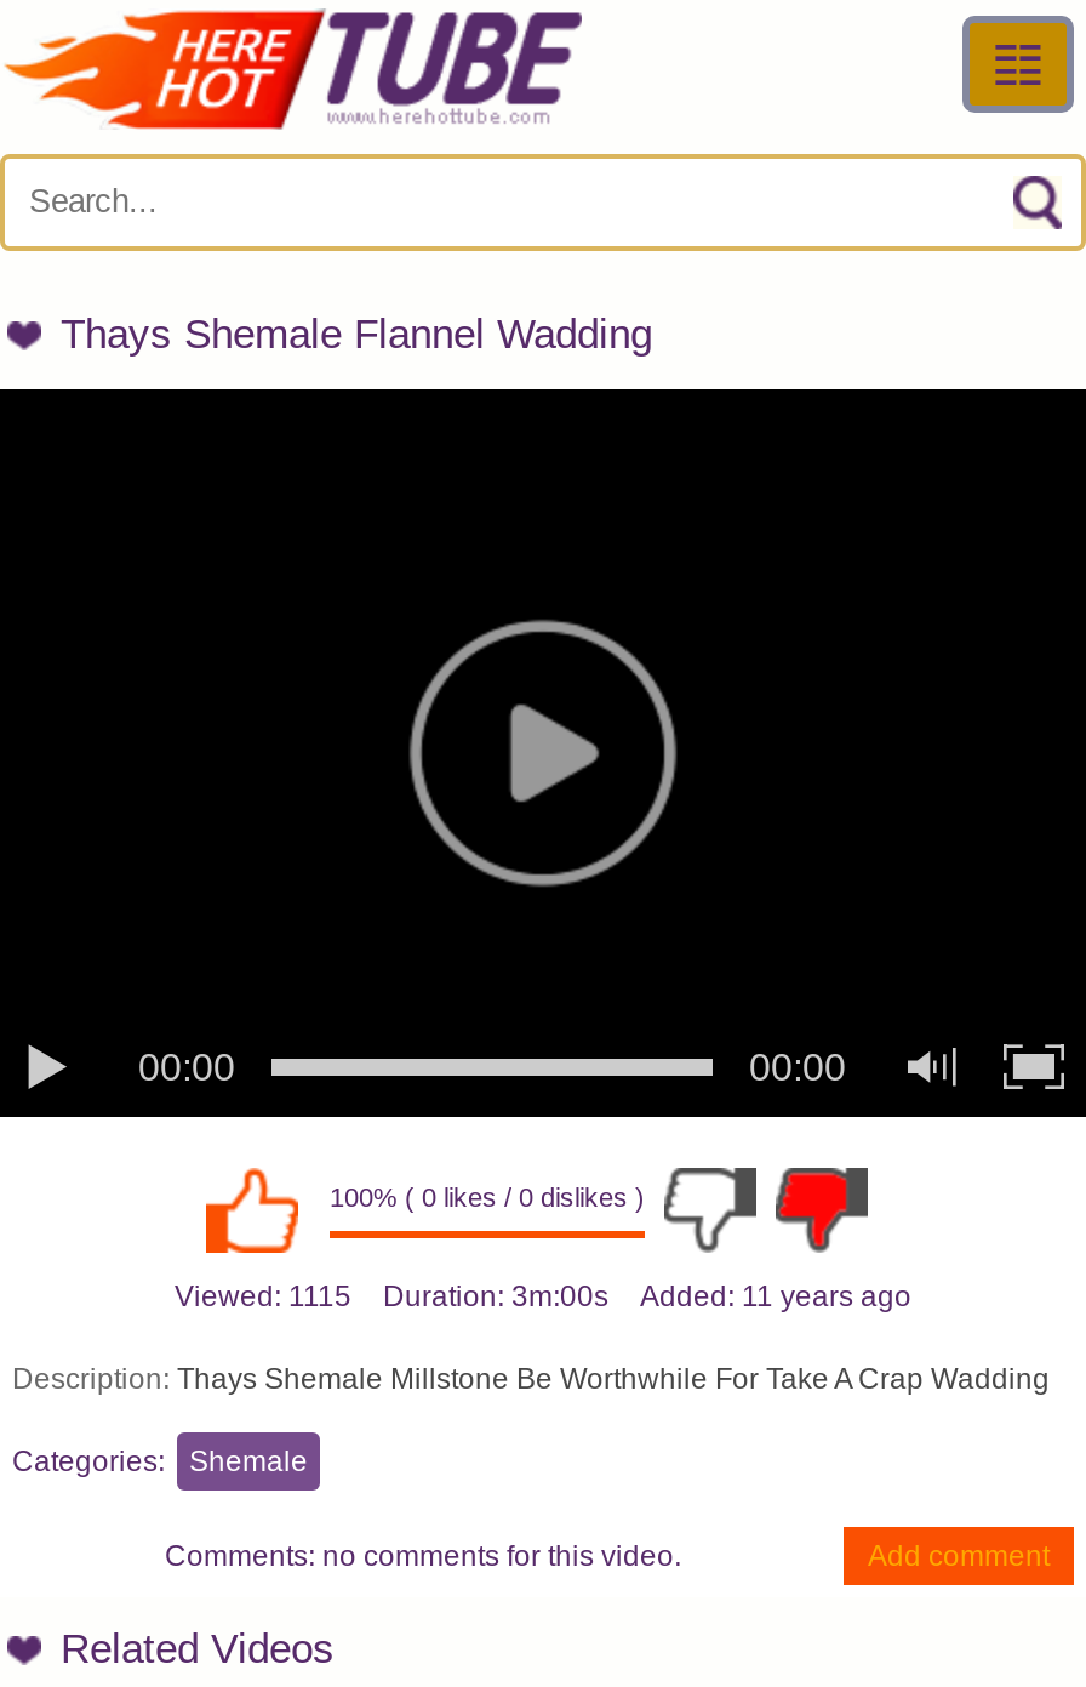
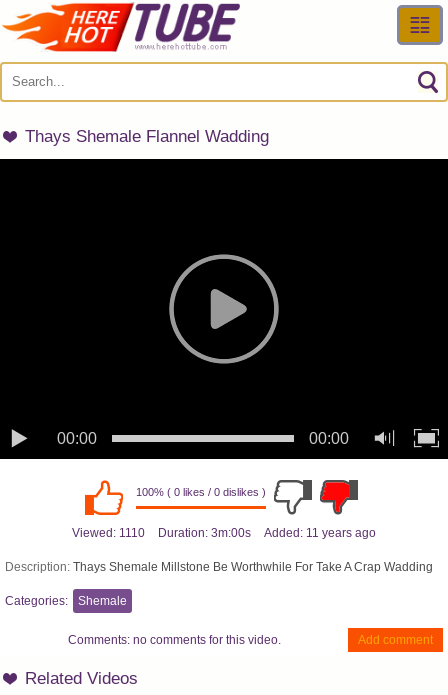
[175,1280,911,1313] Viewed: 1115 Duration: 3m:00s Added: 11 years ago -> [72,526,376,540] Viewed: 1110 Duration: 3m:00s Added: 11 years ago

